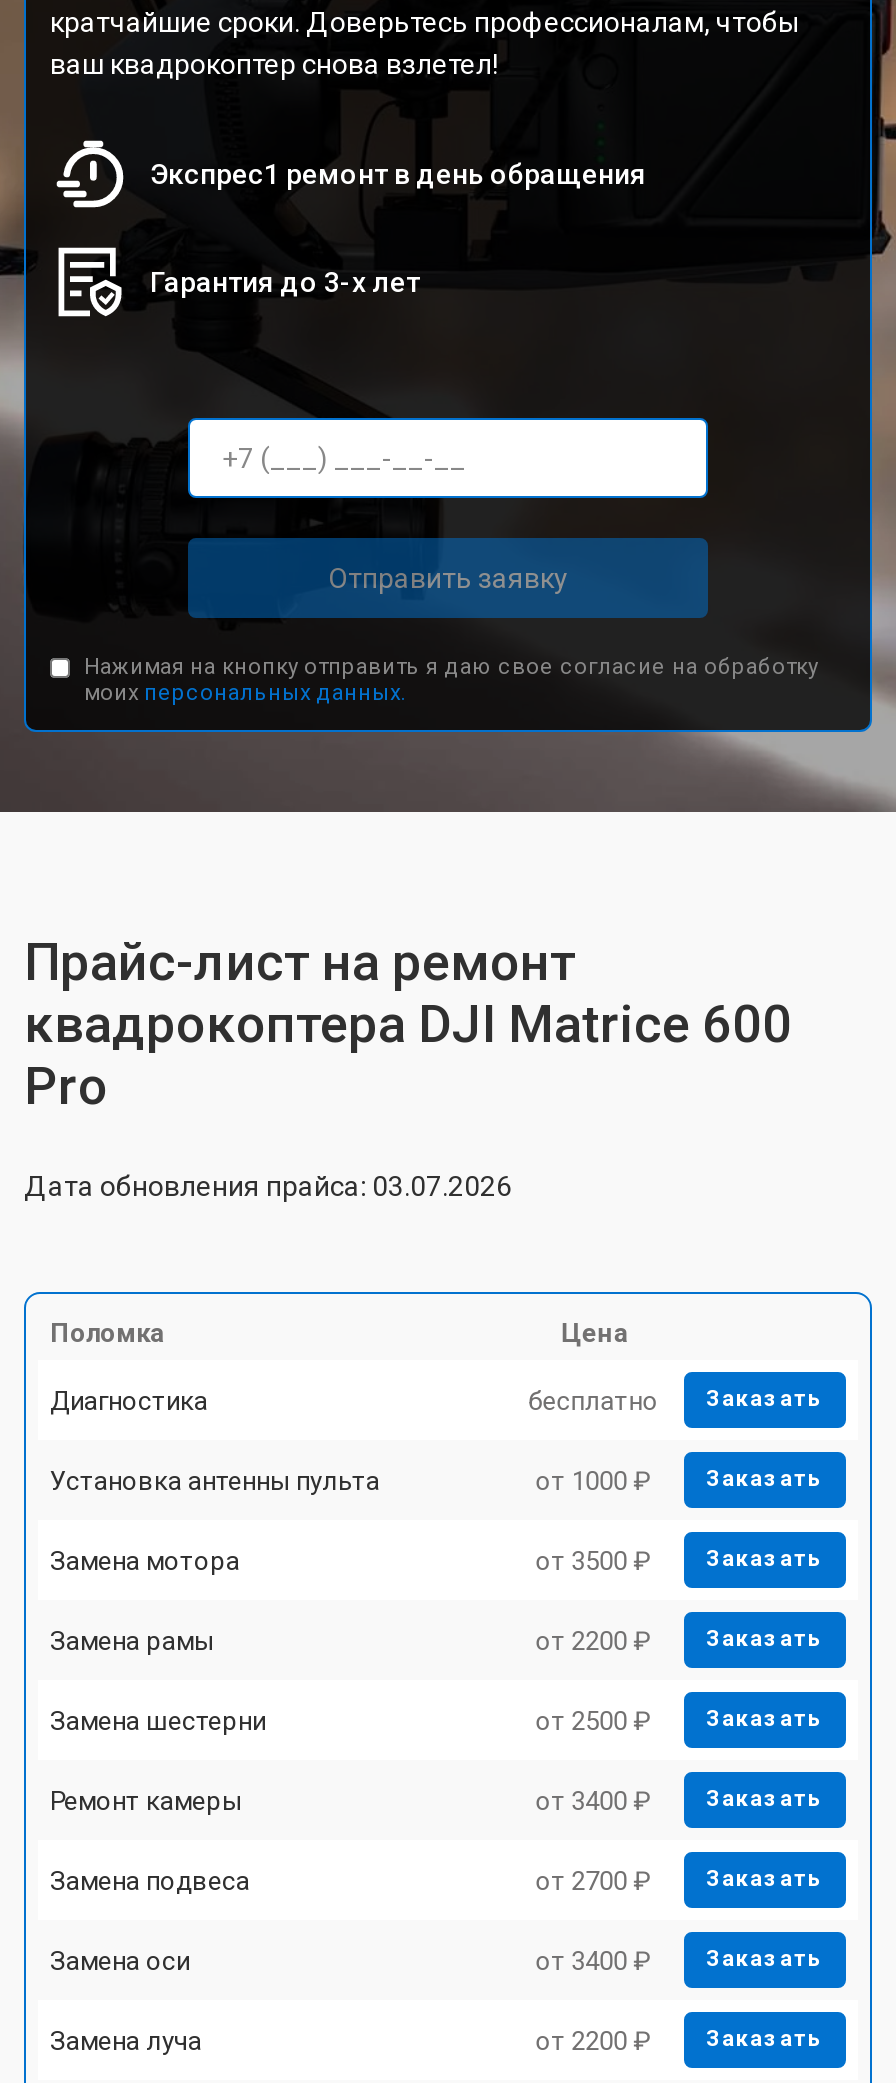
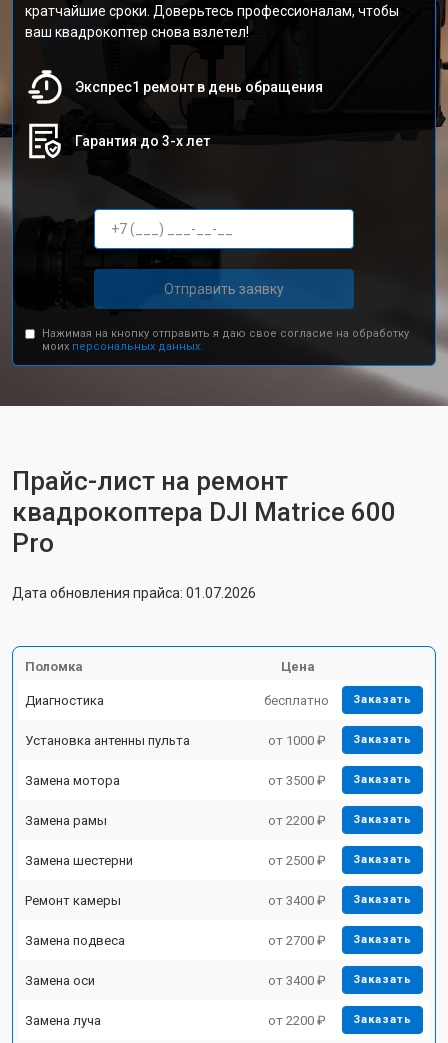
[24,1170,512,1202] Дата обновления прайса: 03.07.2026 -> [12,585,256,601] Дата обновления прайса: 01.07.2026

